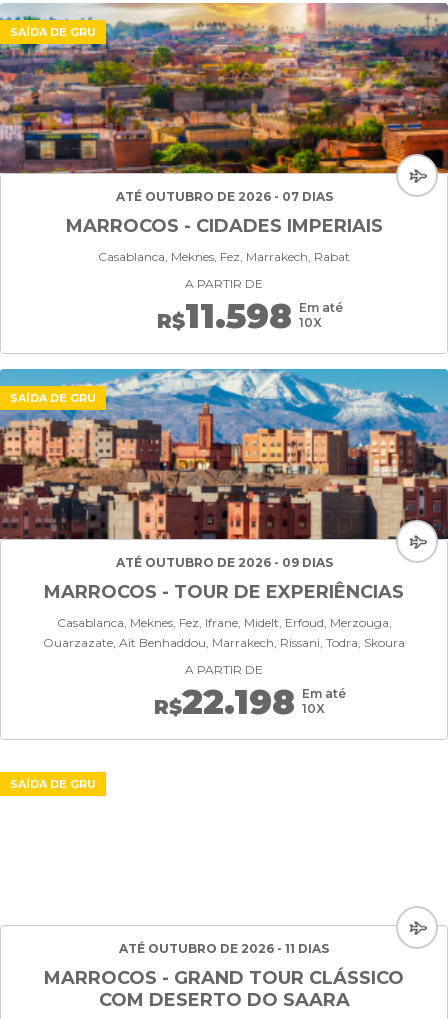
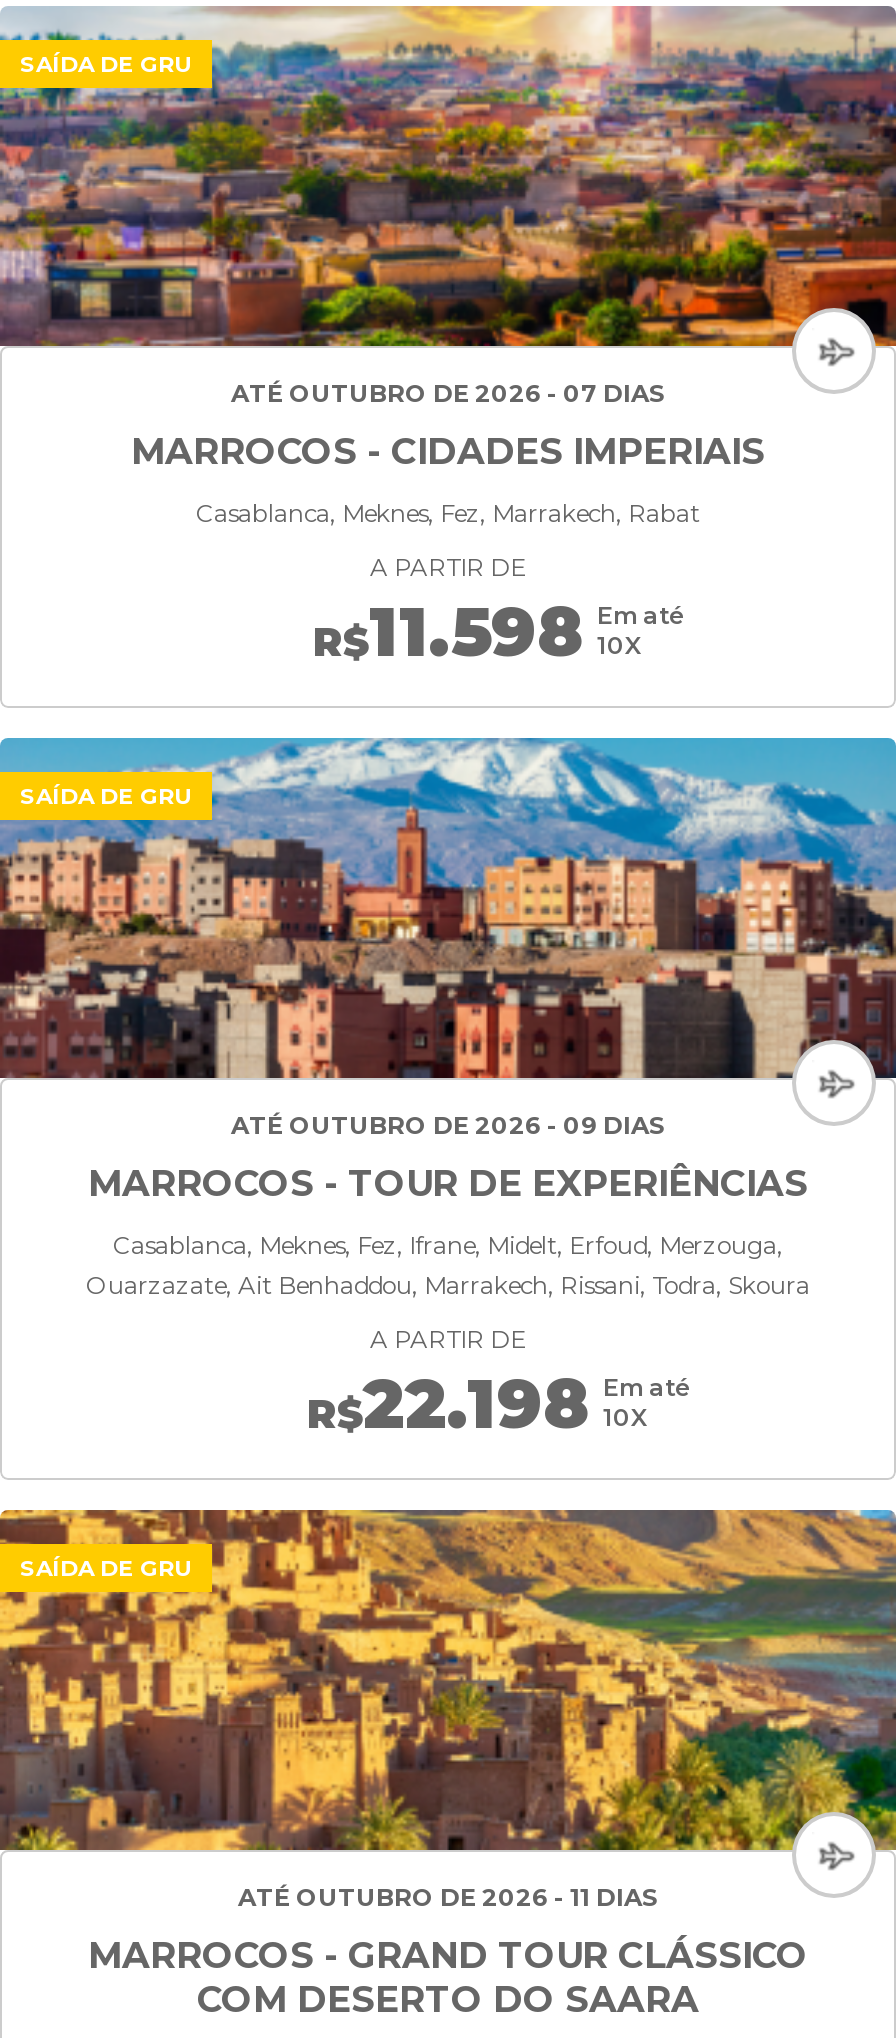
none -> [6,1508,890,1852] [image]

